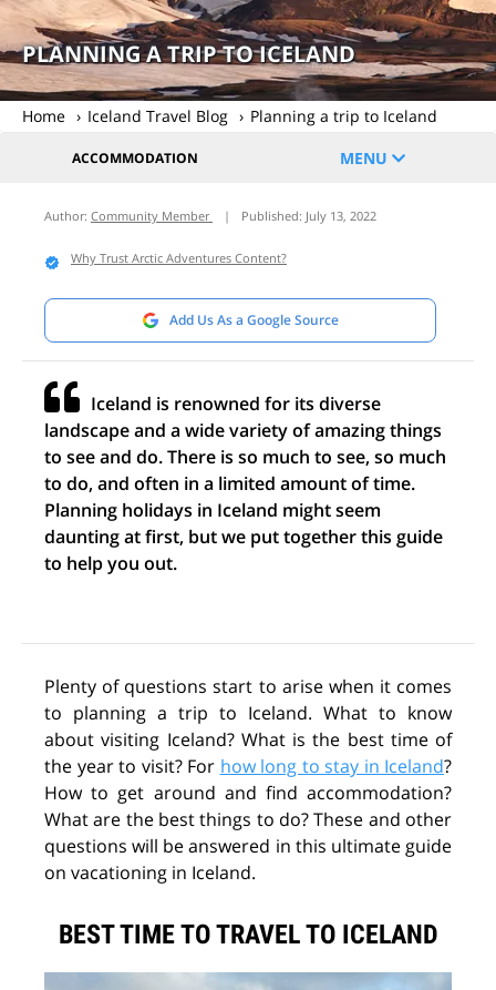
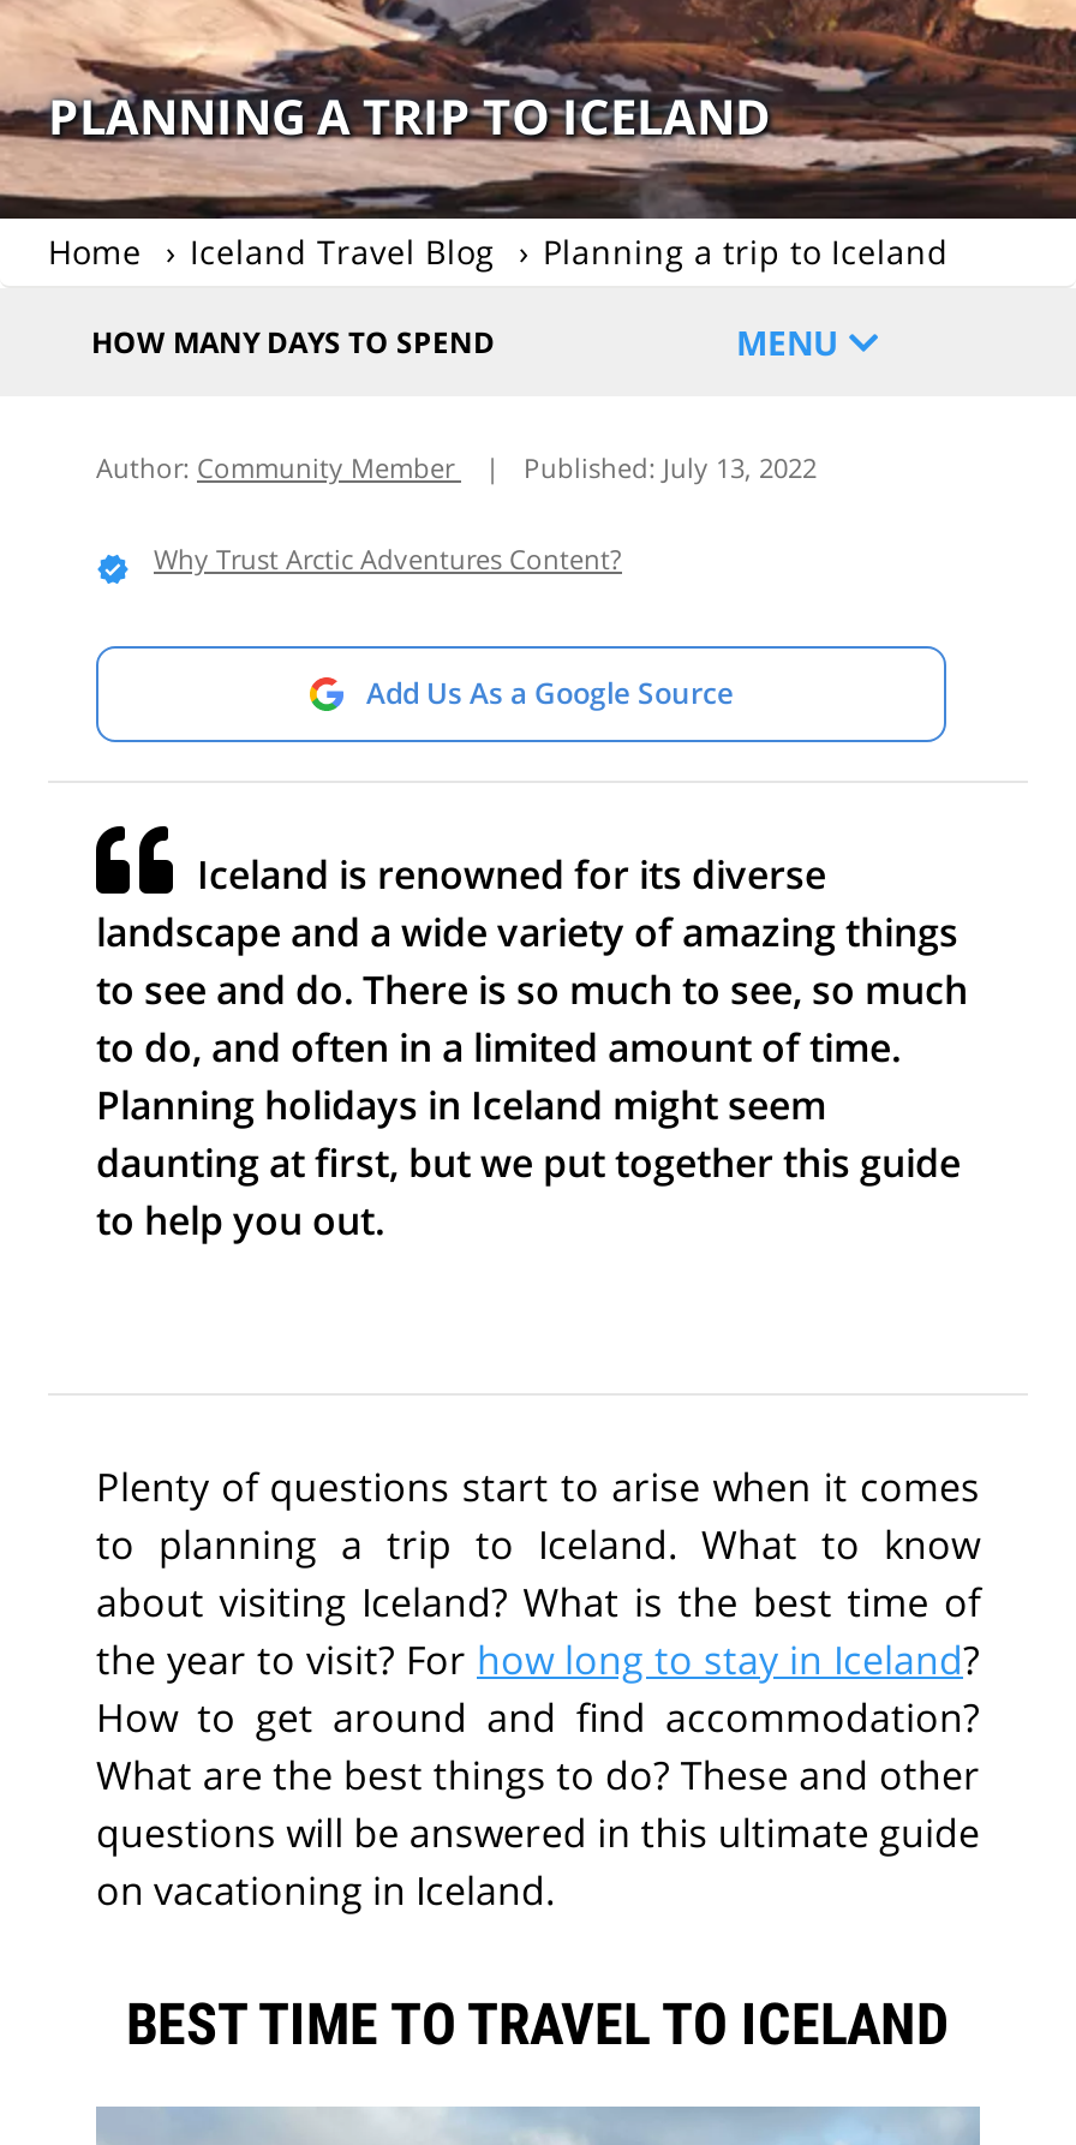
[72,149,198,167] ACCOMMODATION -> [91,322,495,363] HOW MANY DAYS TO SPEND

